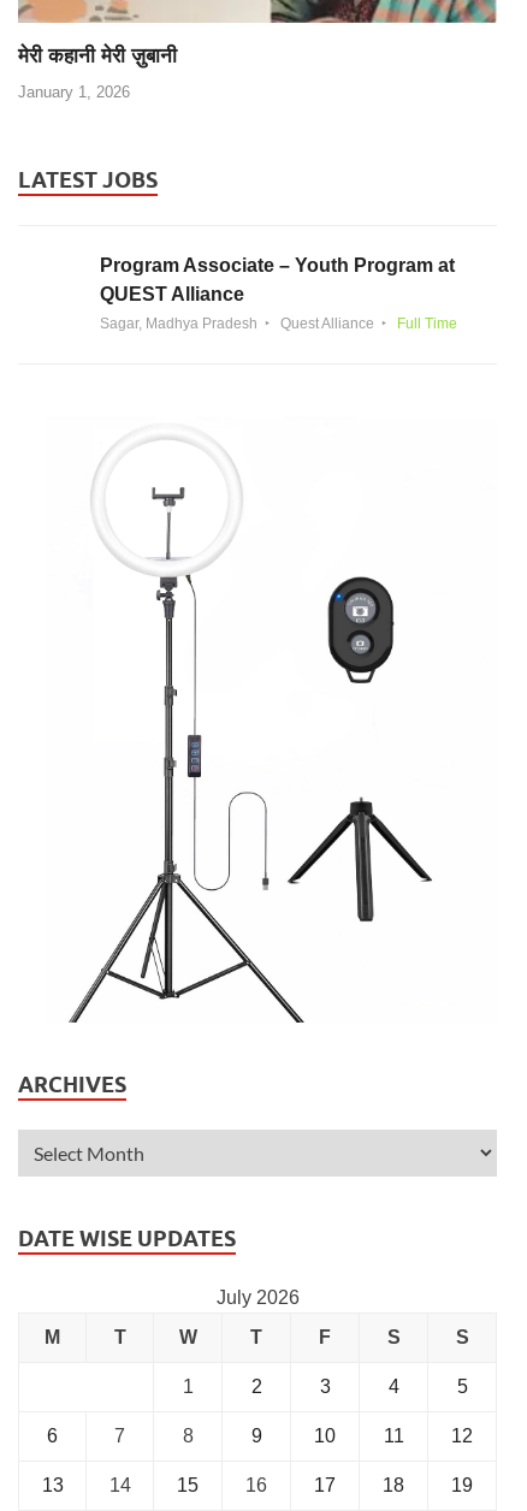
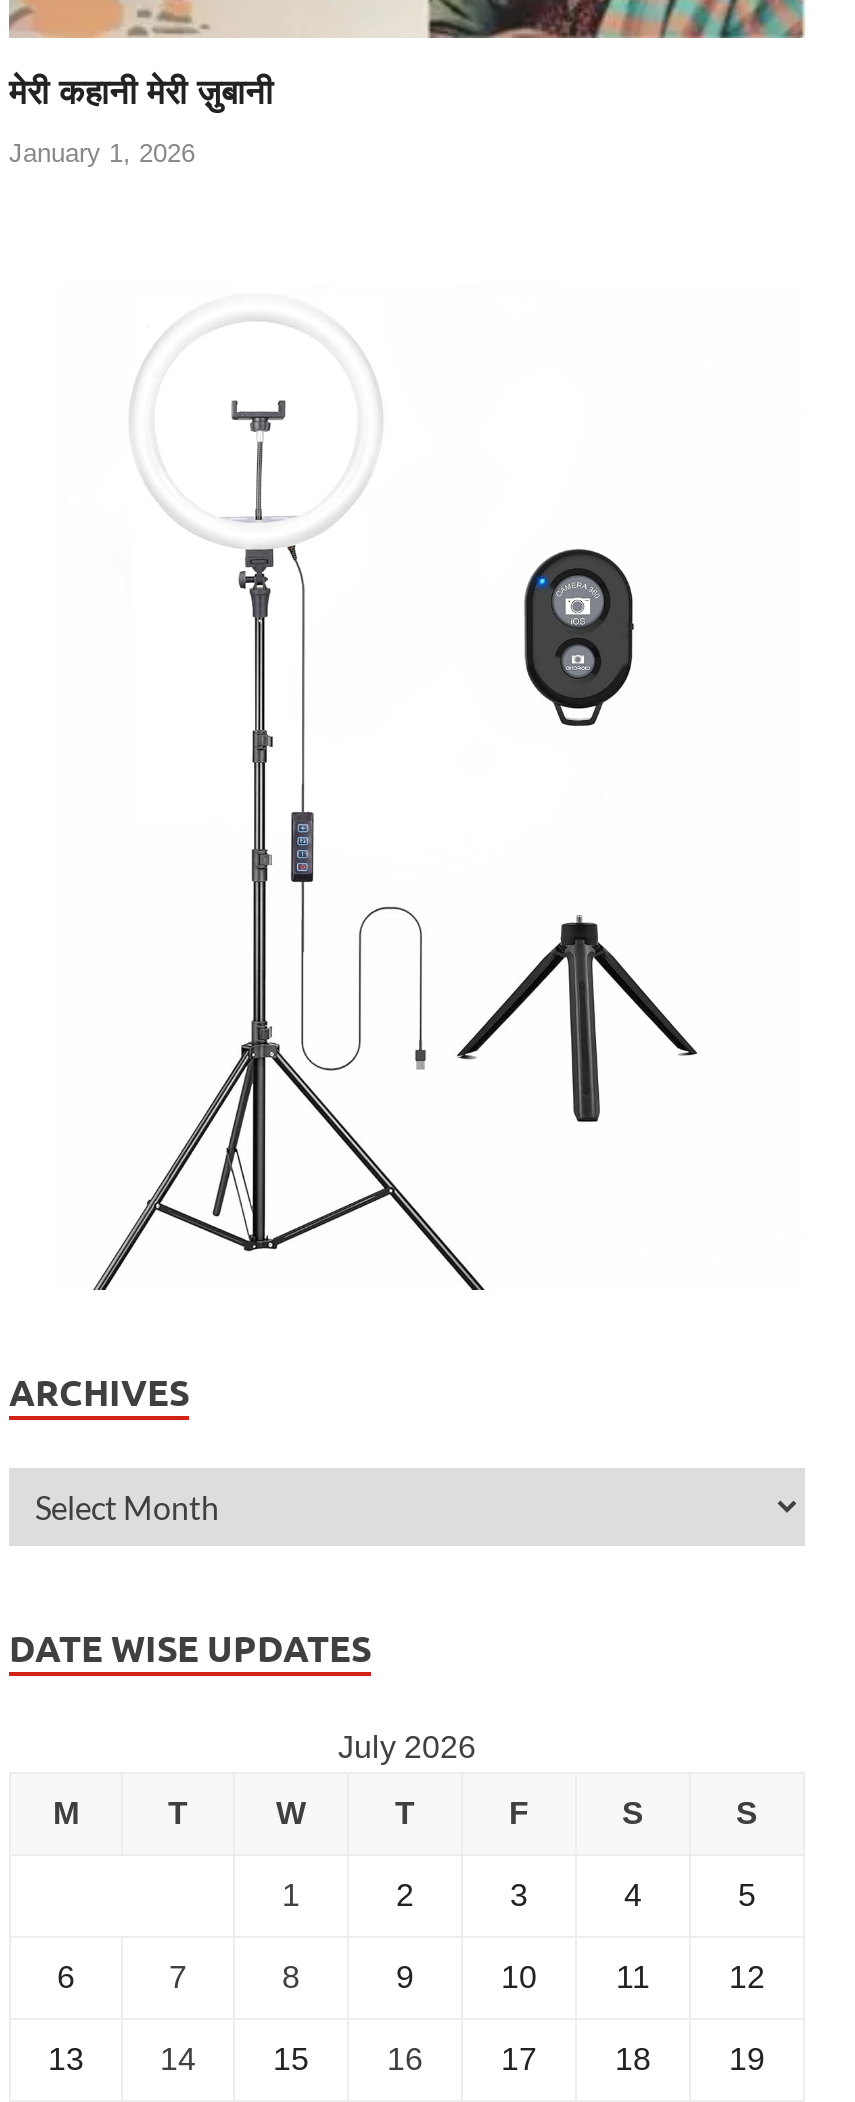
[18,167,457,332] LATEST JOBS | Program Associate – Youth Program at | QUEST Alliance | Sagar, Madhya Pradesh | Quest Alliance | Full Time -> none

